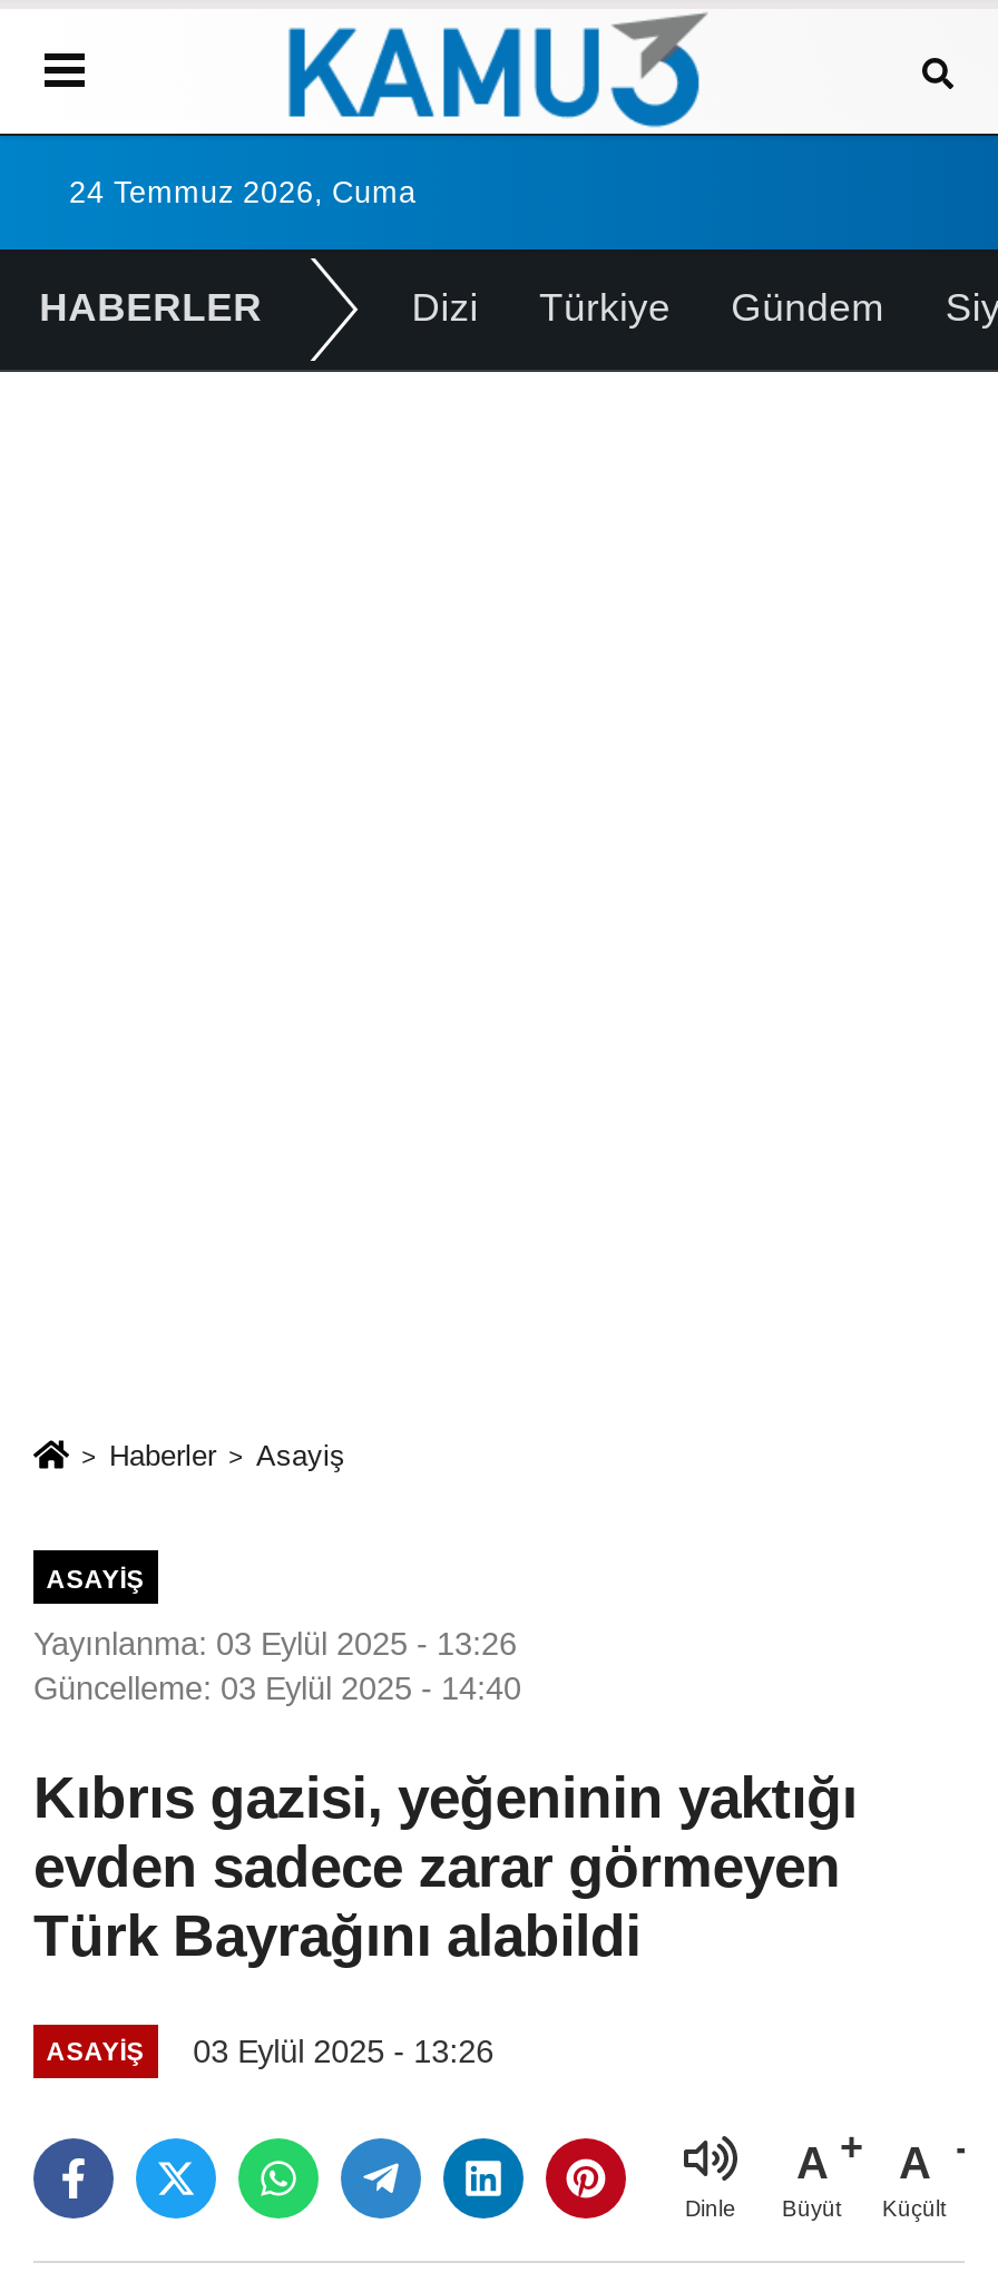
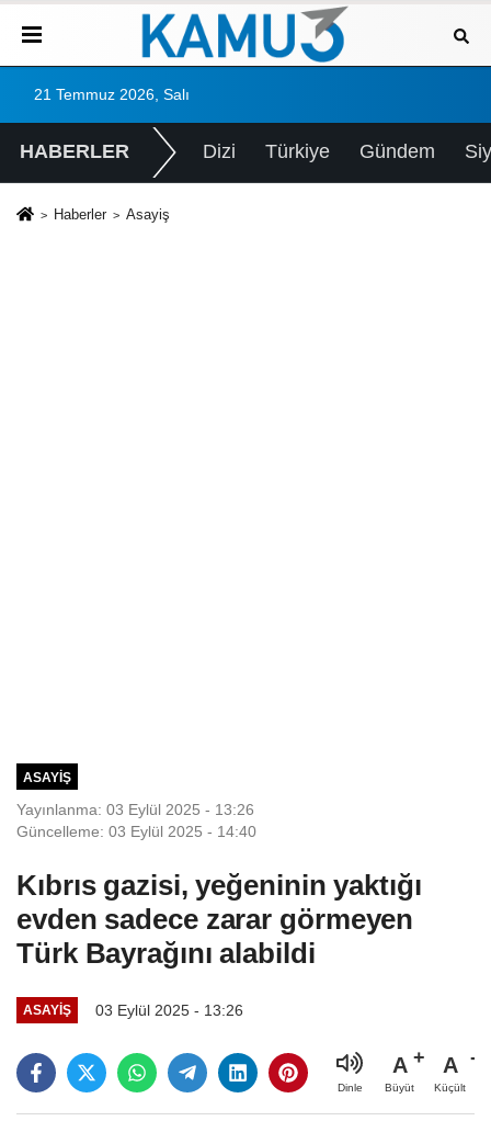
[69,176,417,209] 24 Temmuz 2026, Cuma -> [34,87,190,103] 21 Temmuz 2026, Salı
moved [109,1438,345,1472] -> [54,206,170,222]: Haberler | Asayiş

